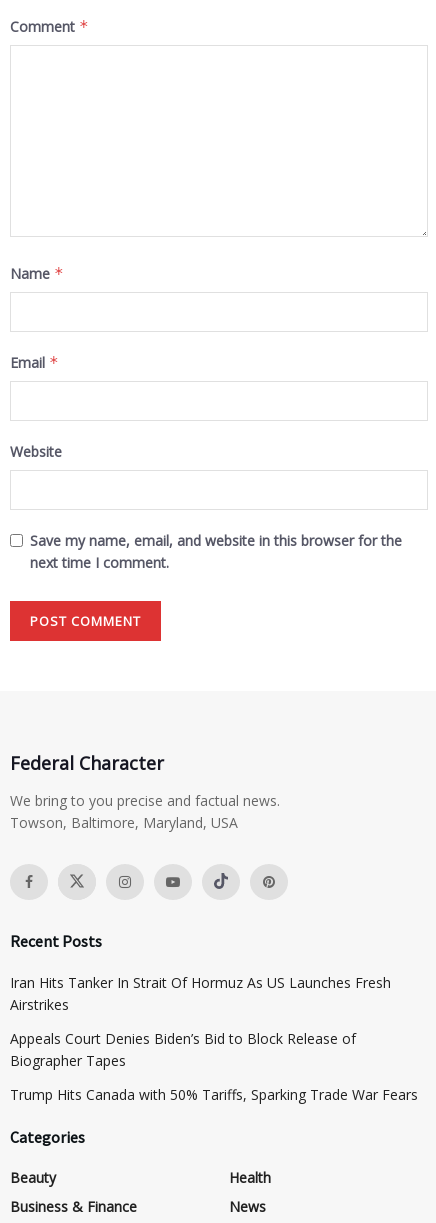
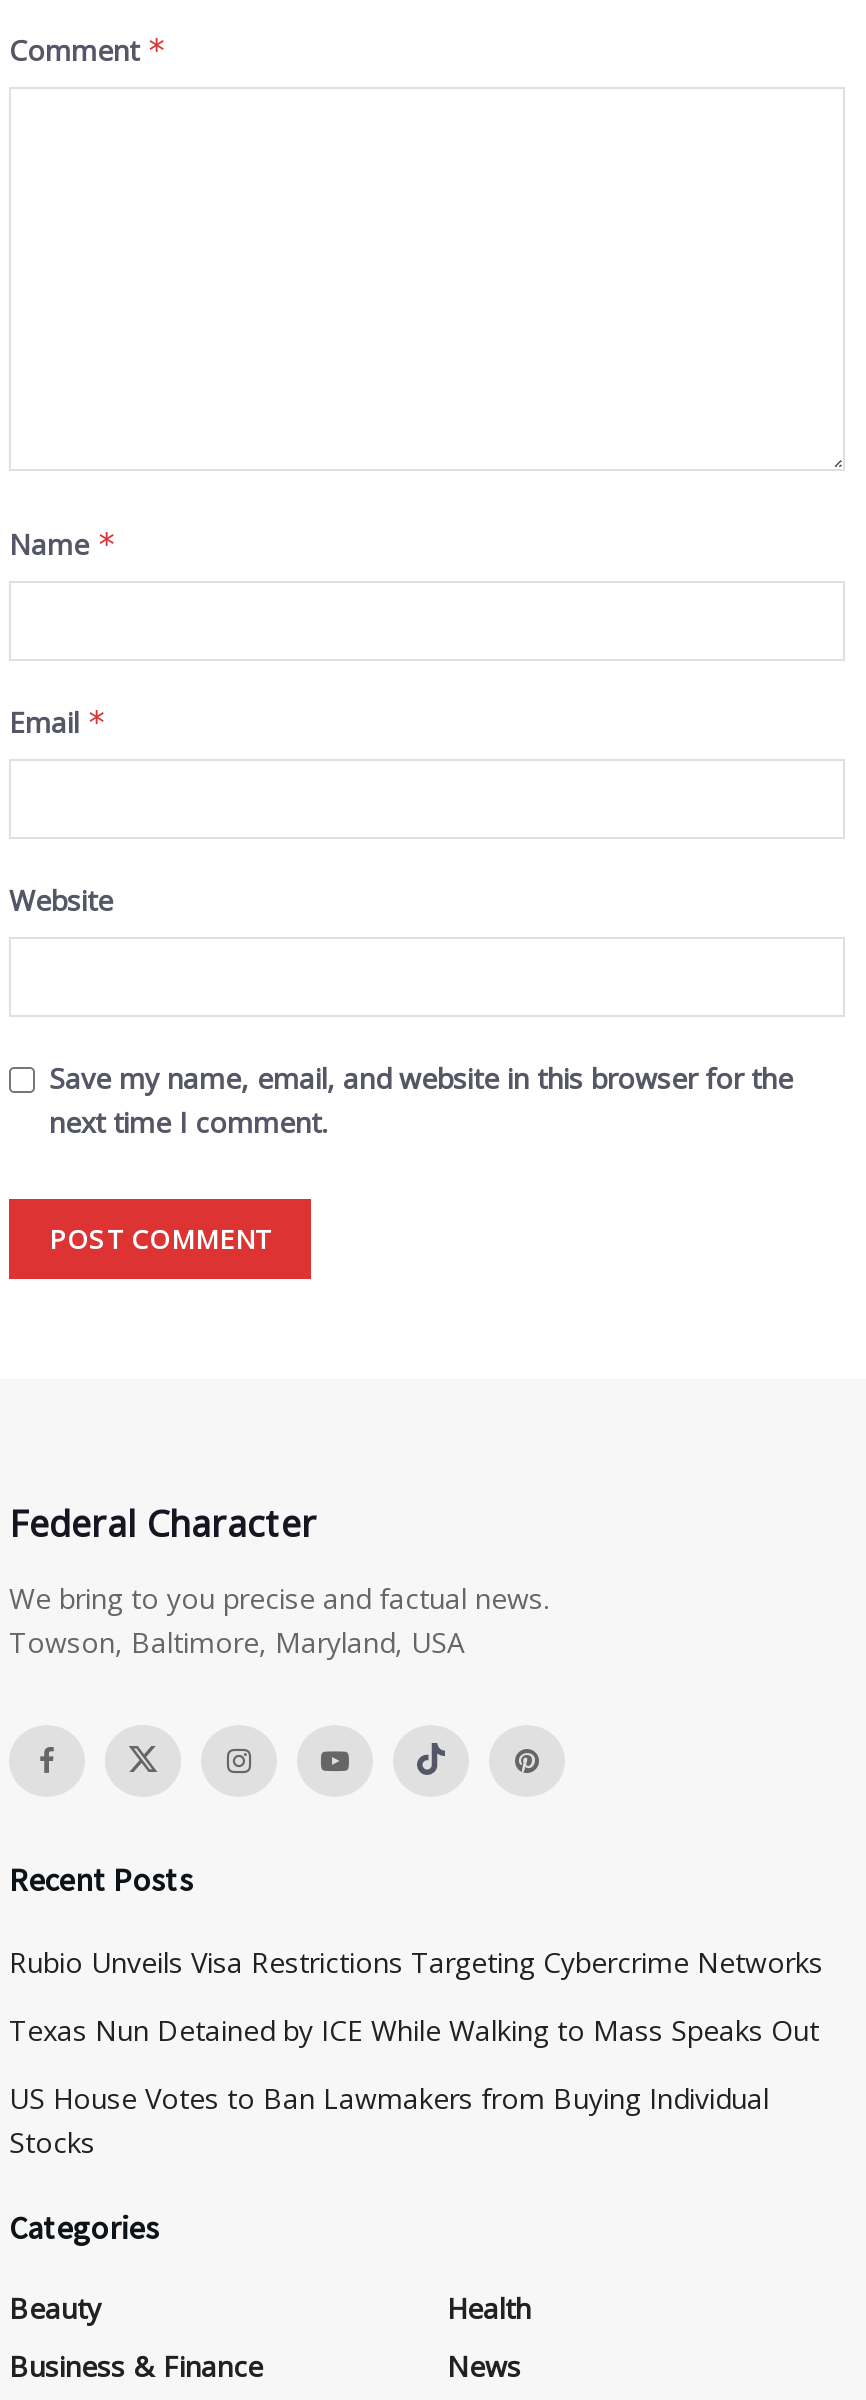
[10,972,391,1013] Iran Hits Tanker In Strait Of Hormuz As US Launches Fresh | Airstrikes -> [9,1944,823,1982] Rubio Unveils Visa Restrictions Targeting Cybercrime Networks
[10,1028,356,1069] Appeals Court Denies Biden’s Bid to Block Release of | Biographer Tapes -> [9,2012,819,2050] Texas Nun Detained by ICE While Walking to Mass Speaks Out
[10,1084,418,1103] Trump Hits Canada with 50% Tariffs, Sparking Trade War Fears -> [9,2080,769,2162] US House Votes to Ban Lawmakers from Buying Individual | Stocks

